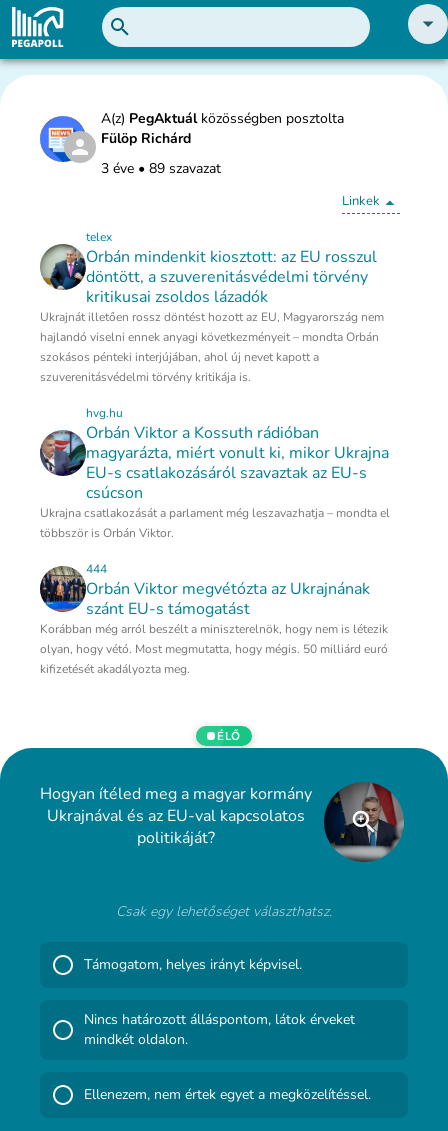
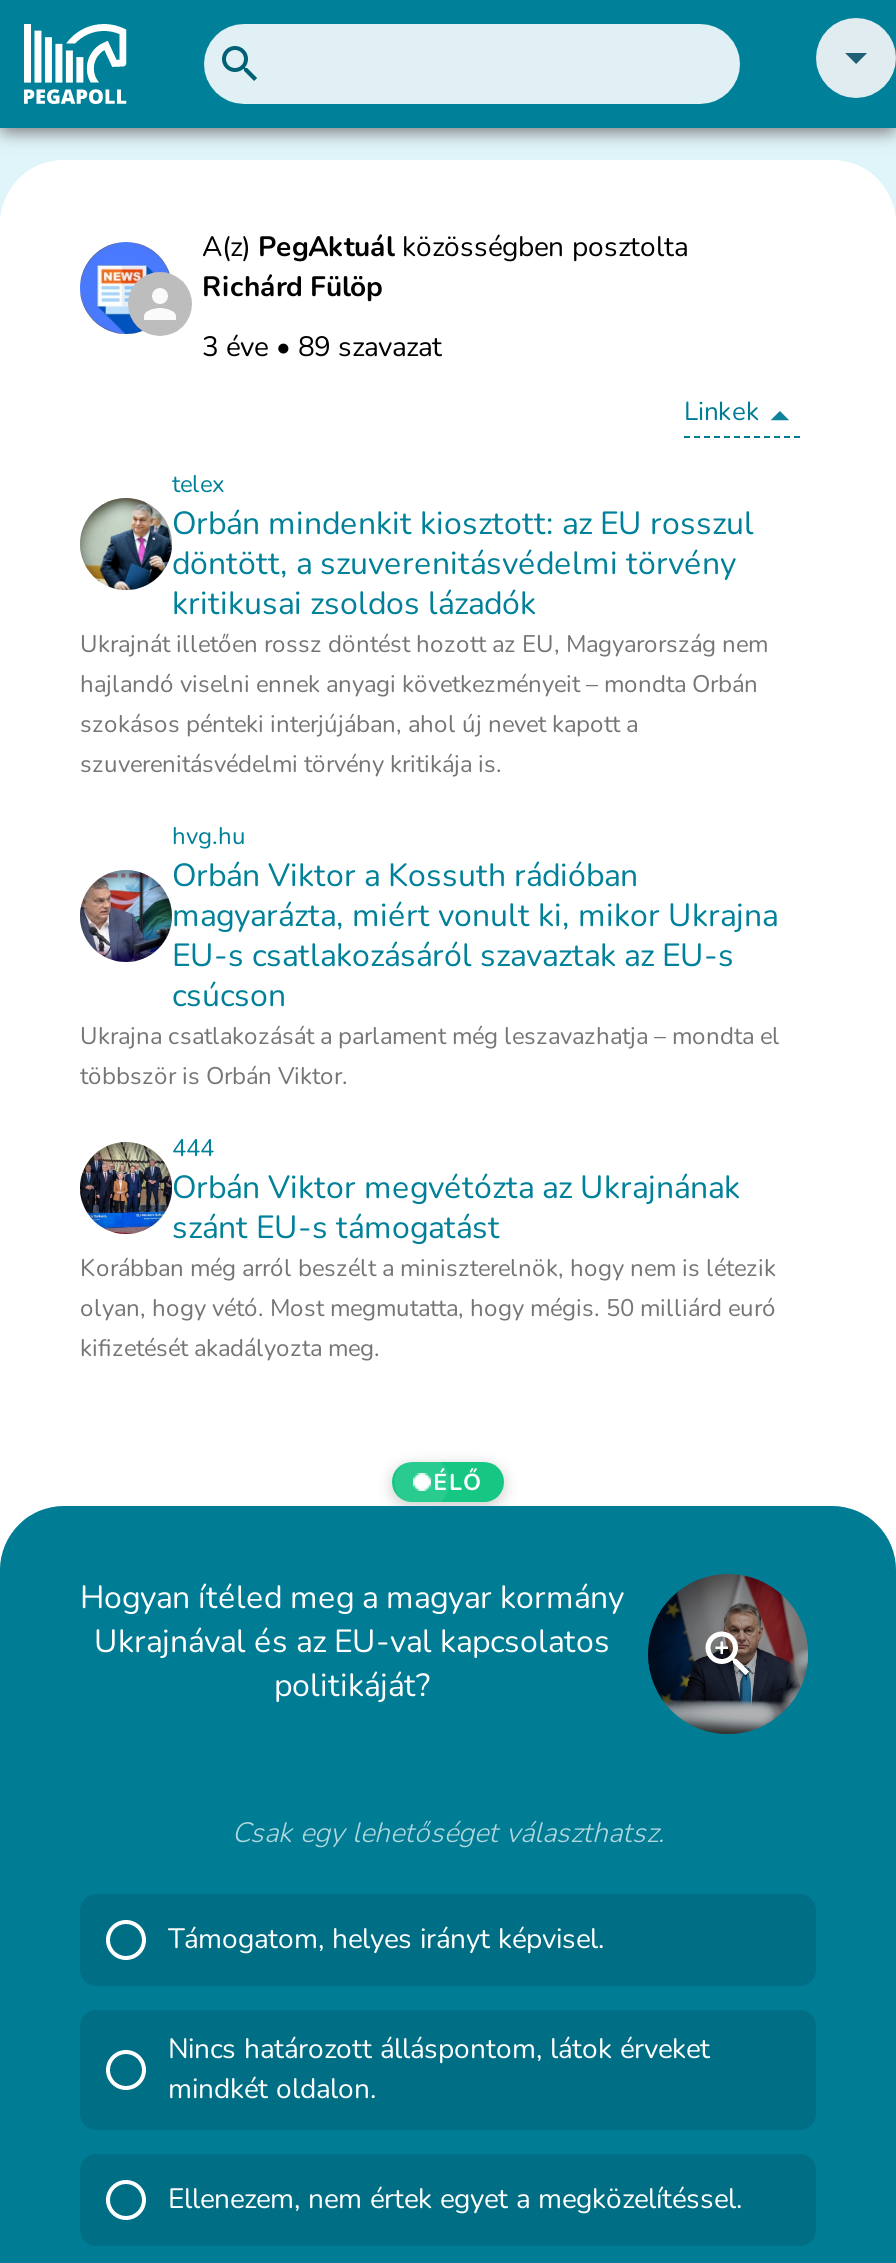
[101,129,191,148] Fülöp Richárd -> [202,268,382,306] Richárd Fülöp

